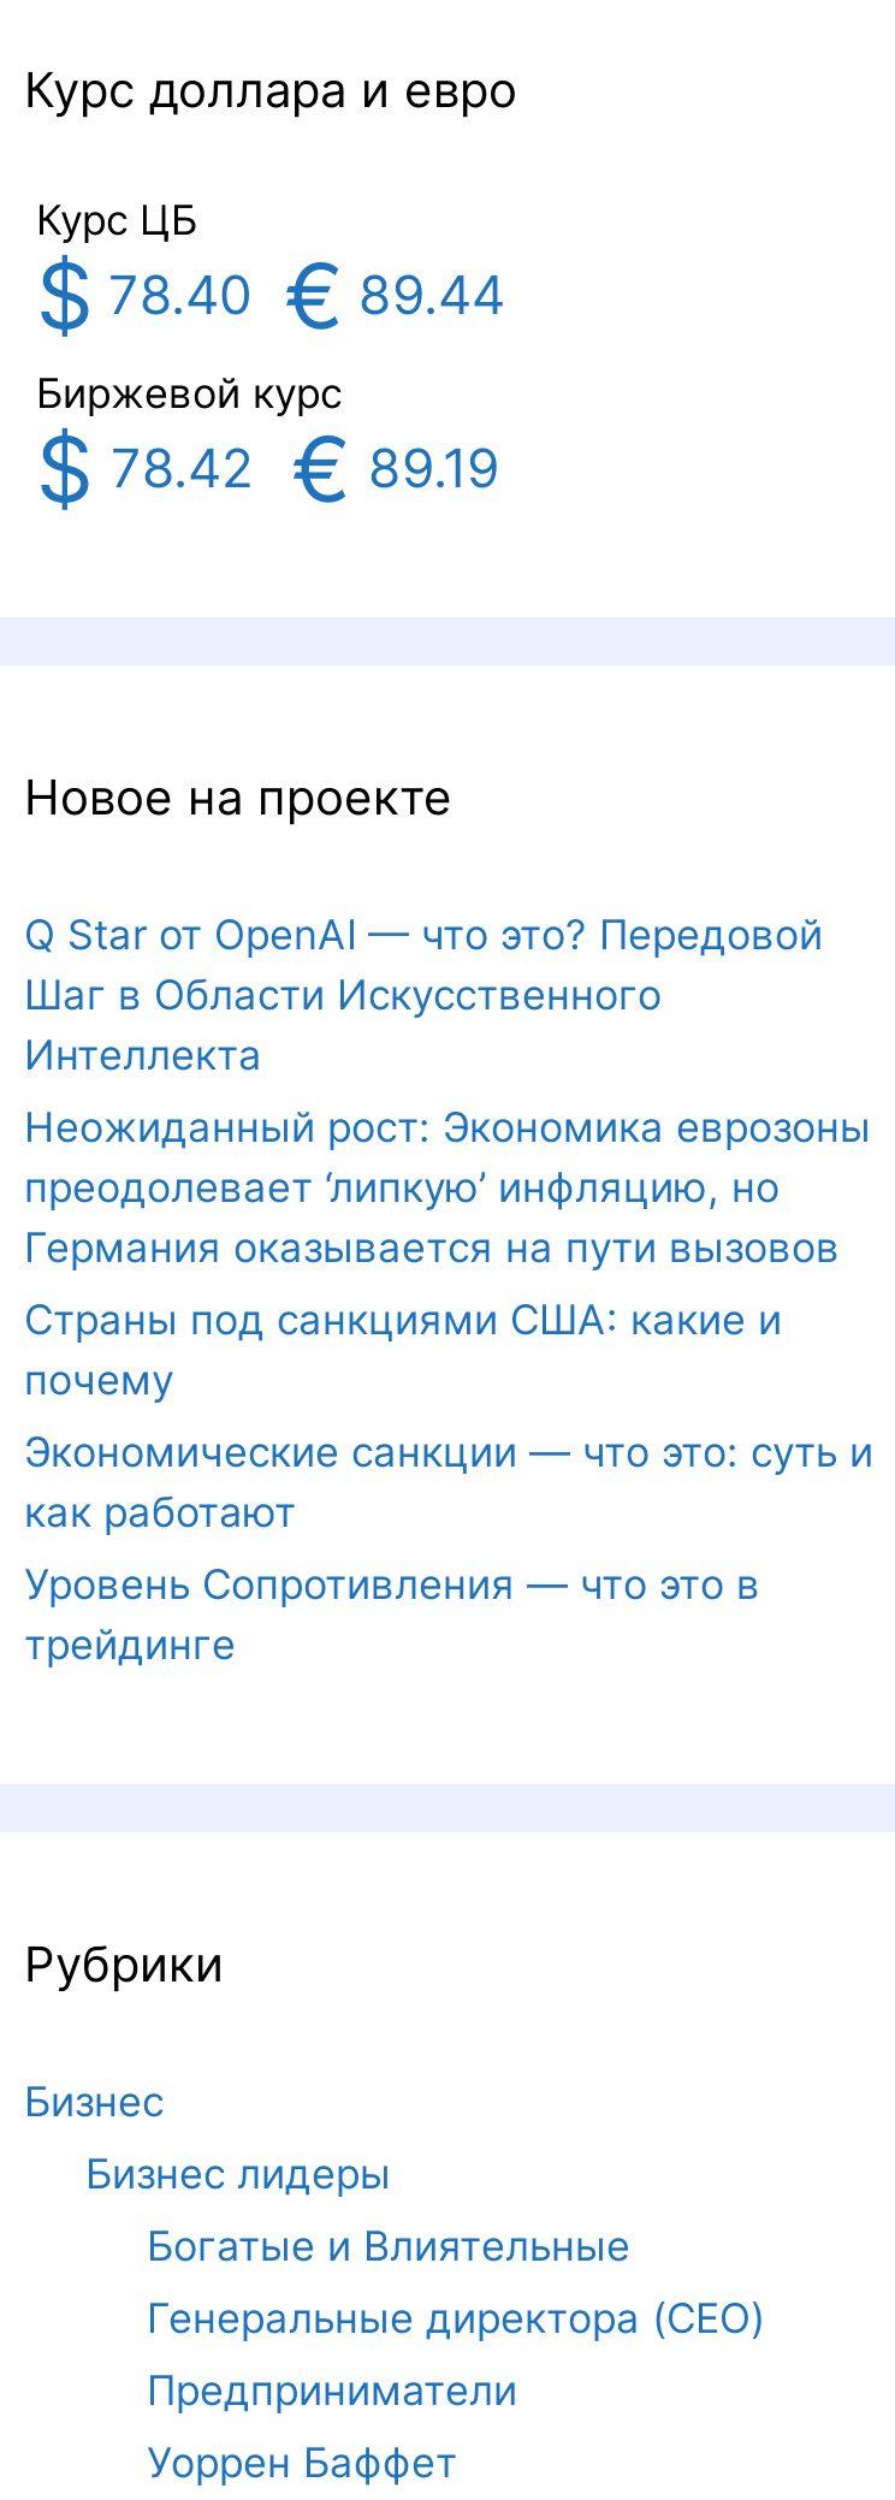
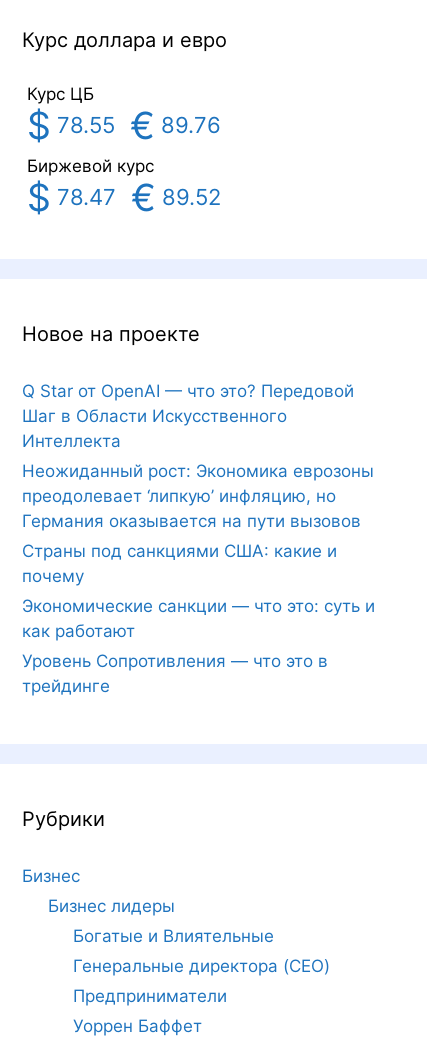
[36,242,505,350] $ 78.40 € 89.44 -> [27,103,221,148] $ 78.55 € 89.76
[36,415,500,523] $ 78.42 € 89.19 -> [27,175,221,220] $ 78.47 € 89.52

